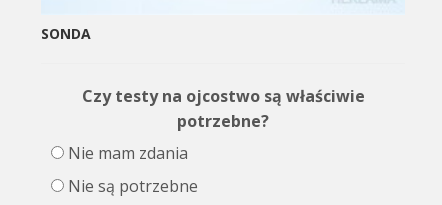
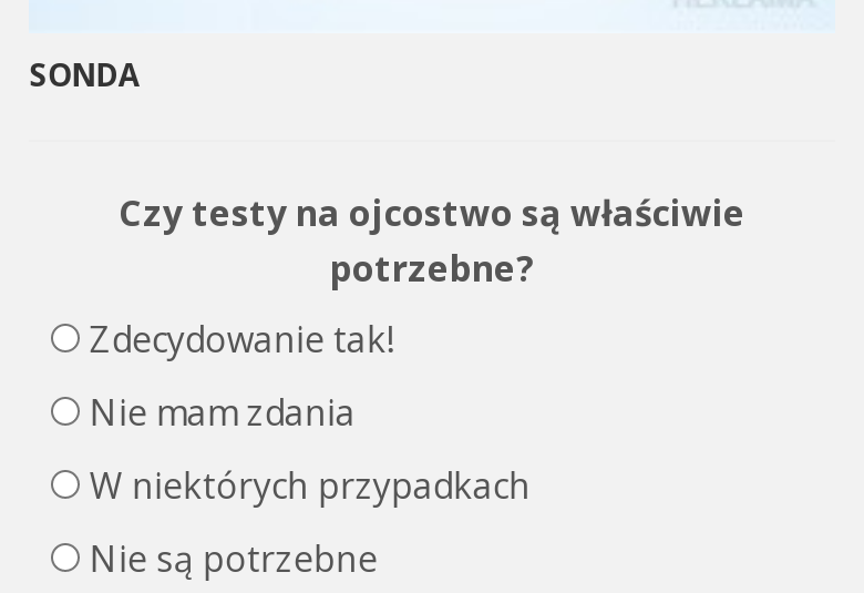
none -> [90,314,393,363] Zdecydowanie tak!
none -> [90,461,530,509] W niektórych przypadkach

